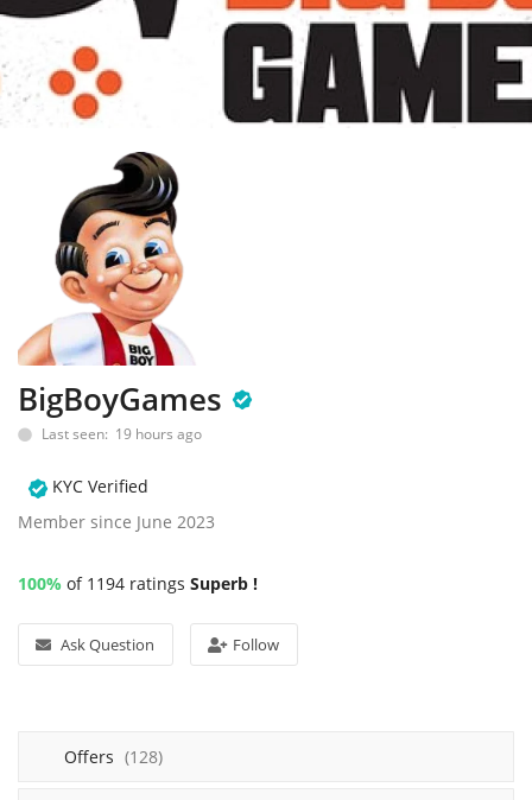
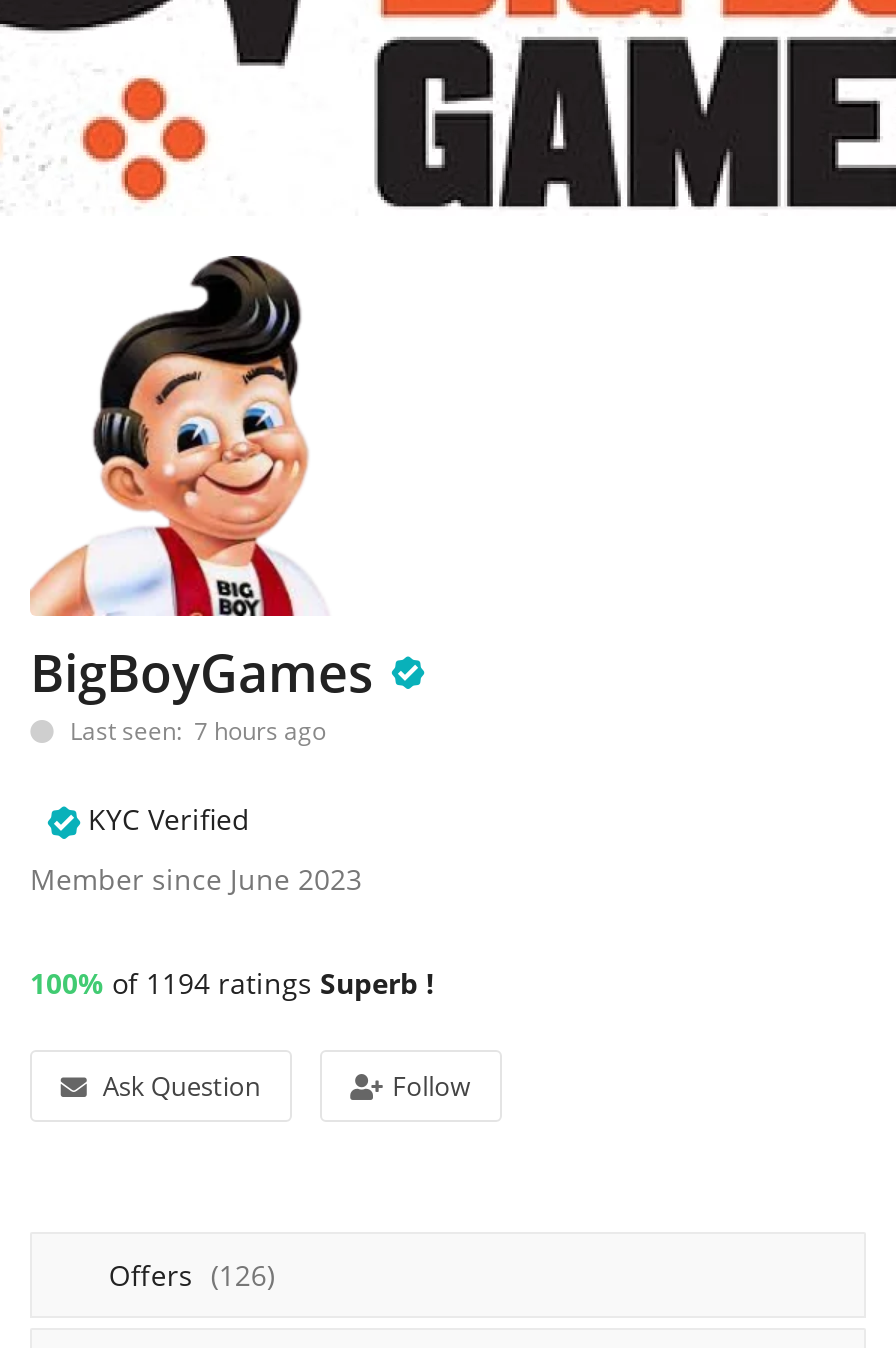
[38,424,202,444] Last seen: 19 hours ago -> [64,714,326,748] Last seen: 7 hours ago
[65,745,163,768] Offers (128) -> [109,1256,275,1294] Offers (126)

